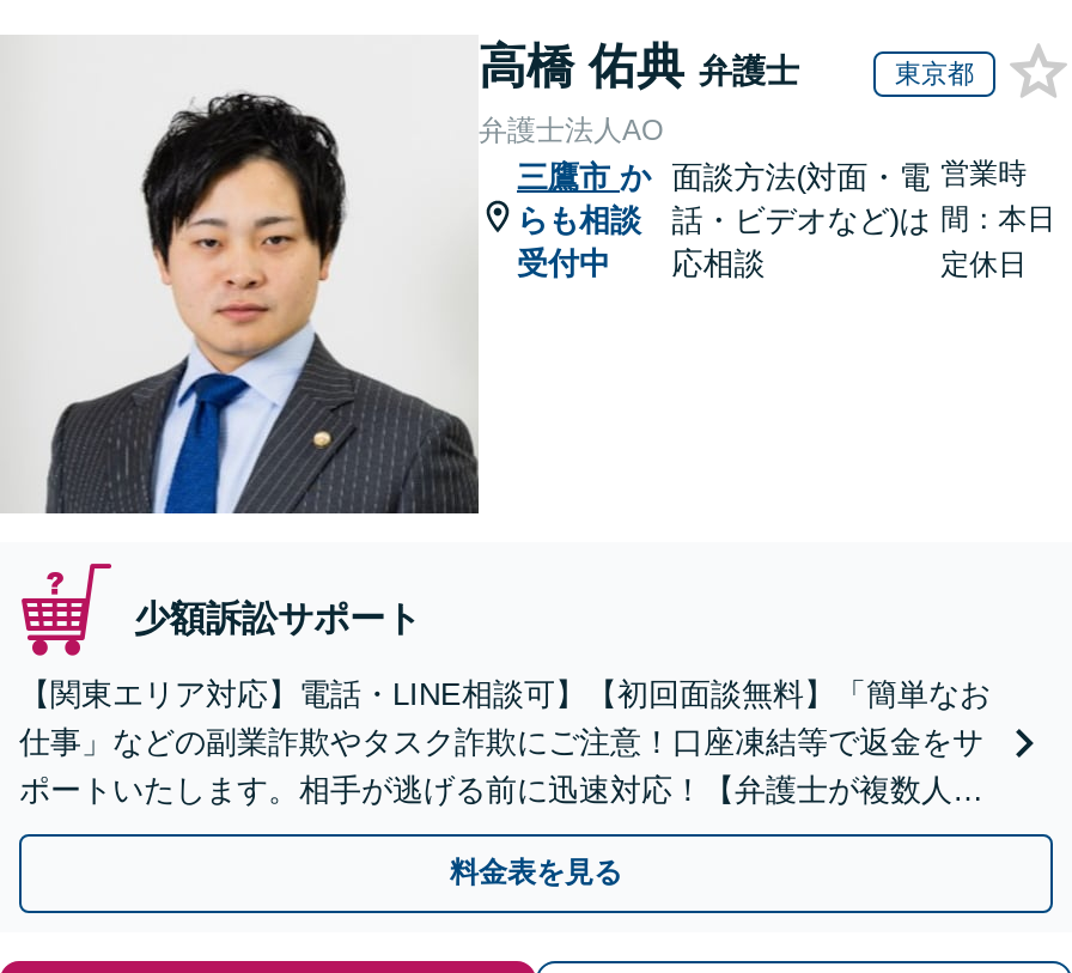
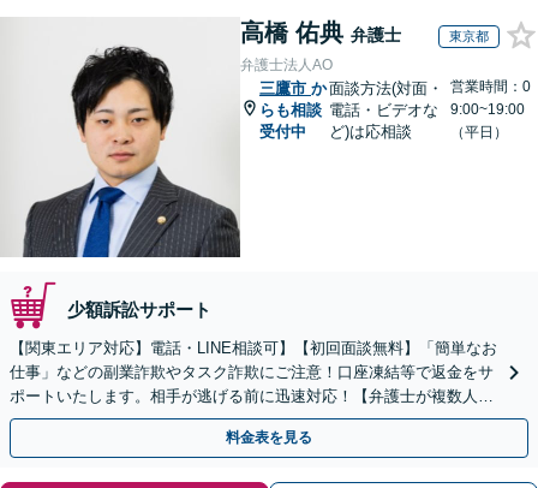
[941,157,1055,281] 営業時 | 間：本日 | 定休日 -> [450,78,530,141] 営業時間：0 | 9:00~19:00 | （平日）

